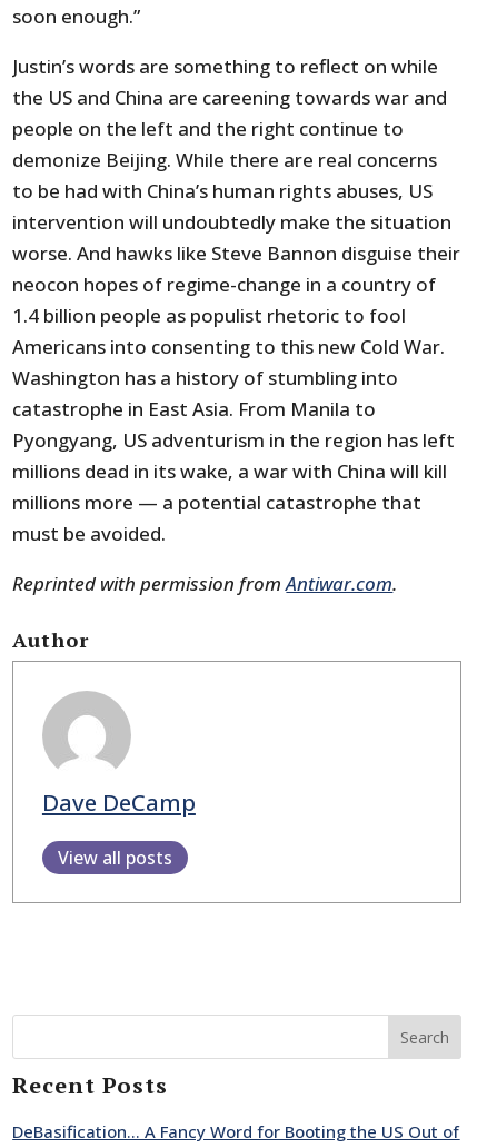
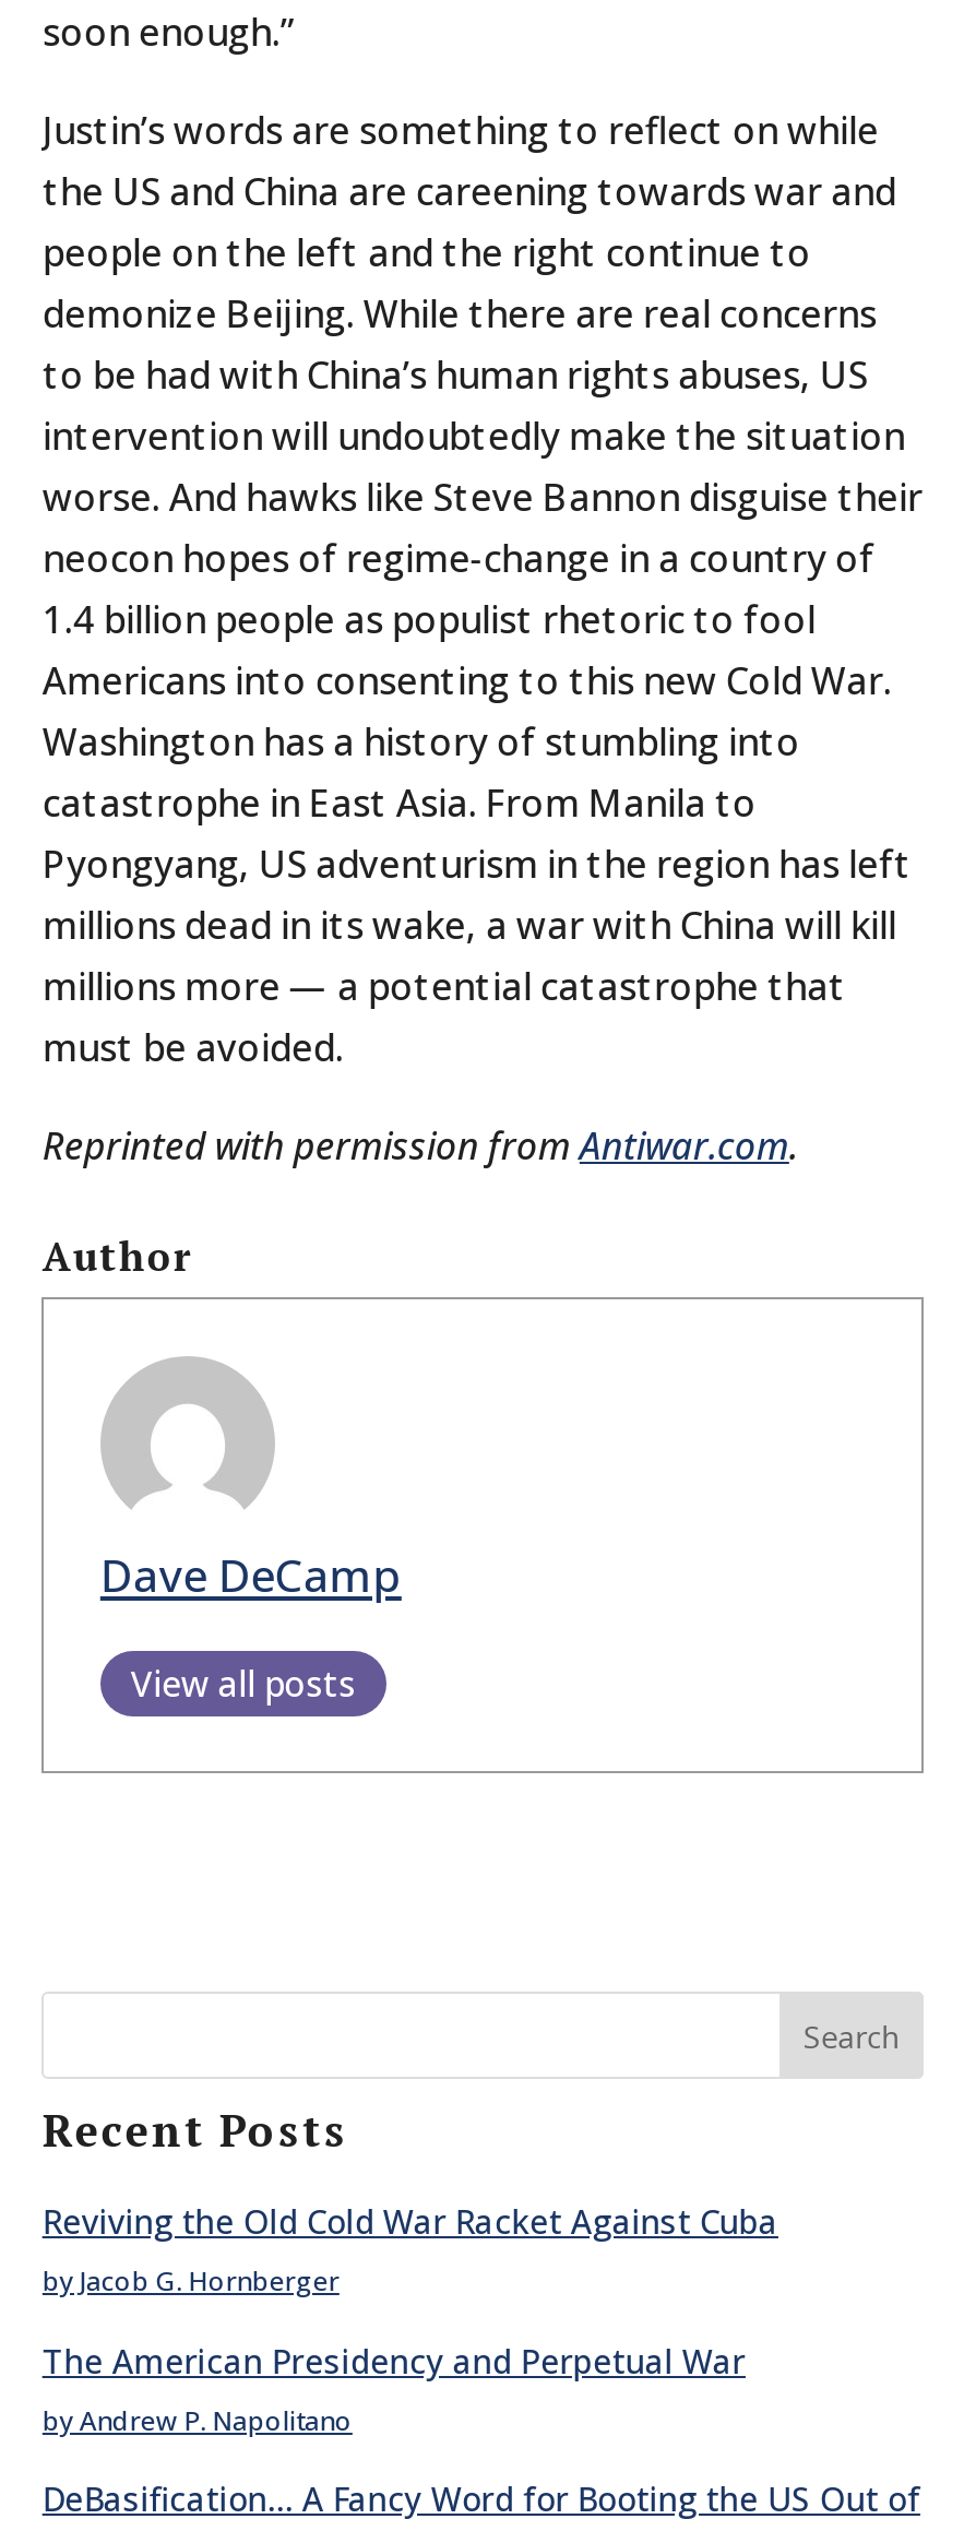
none -> [42,2200,778,2439] Reviving the Old Cold War Racket Against Cuba | by Jacob G. Hornberger | The American Presidency and Perpetual War | by Andrew P. Napolitano

